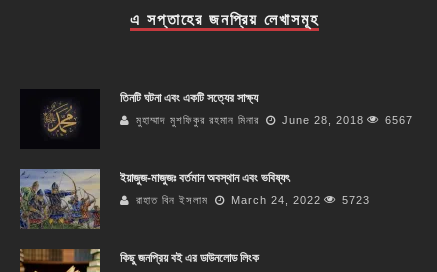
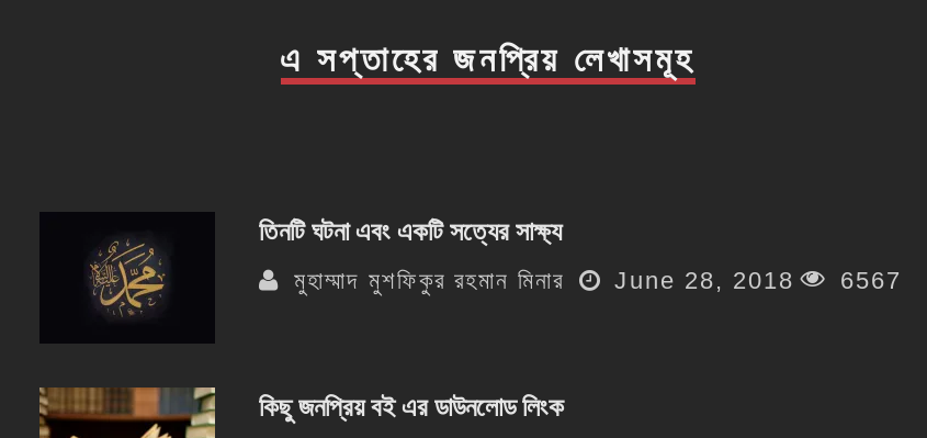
[19,168,370,230] [image] | ইয়াজুজ-মাজুজঃ বর্তমান অবস্থান এবং ভবিষ্যৎ | রাহাত বিন ইসলাম | March 24, 2022 | 5723 -> none

